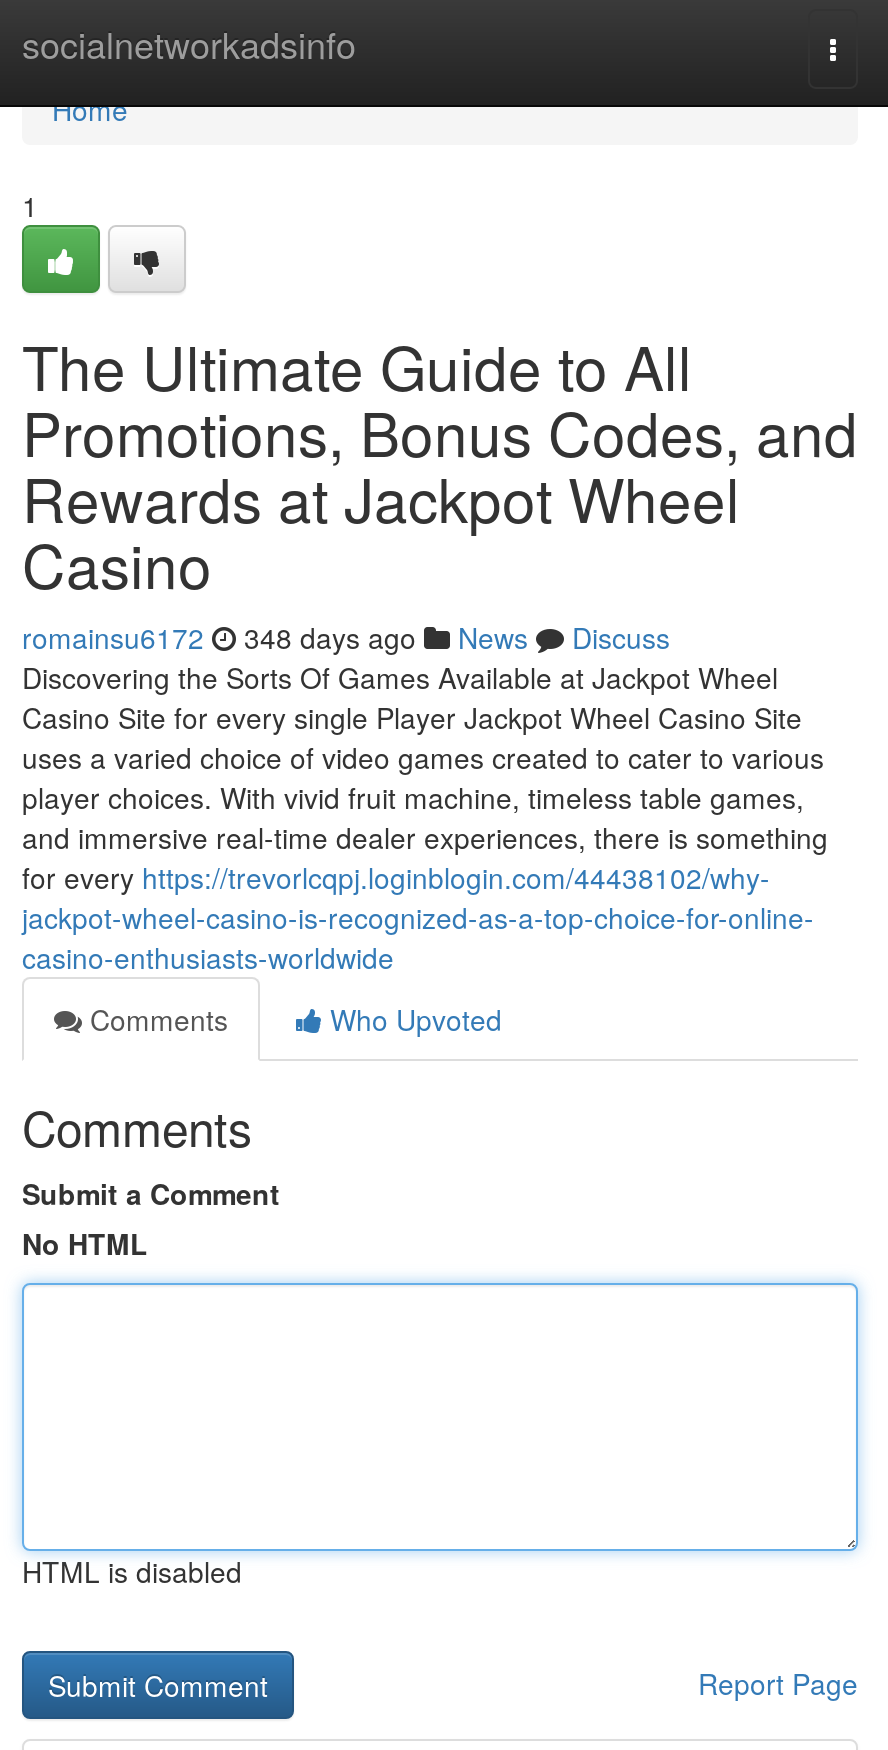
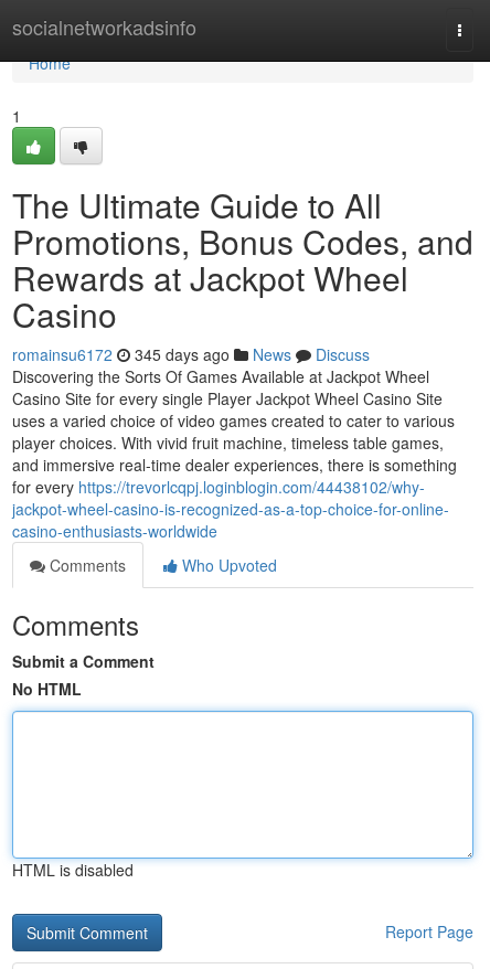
[22,617,670,657] romainsu6172 348 days ago News Discuss -> [12,343,370,365] romainsu6172 345 days ago News Discuss

